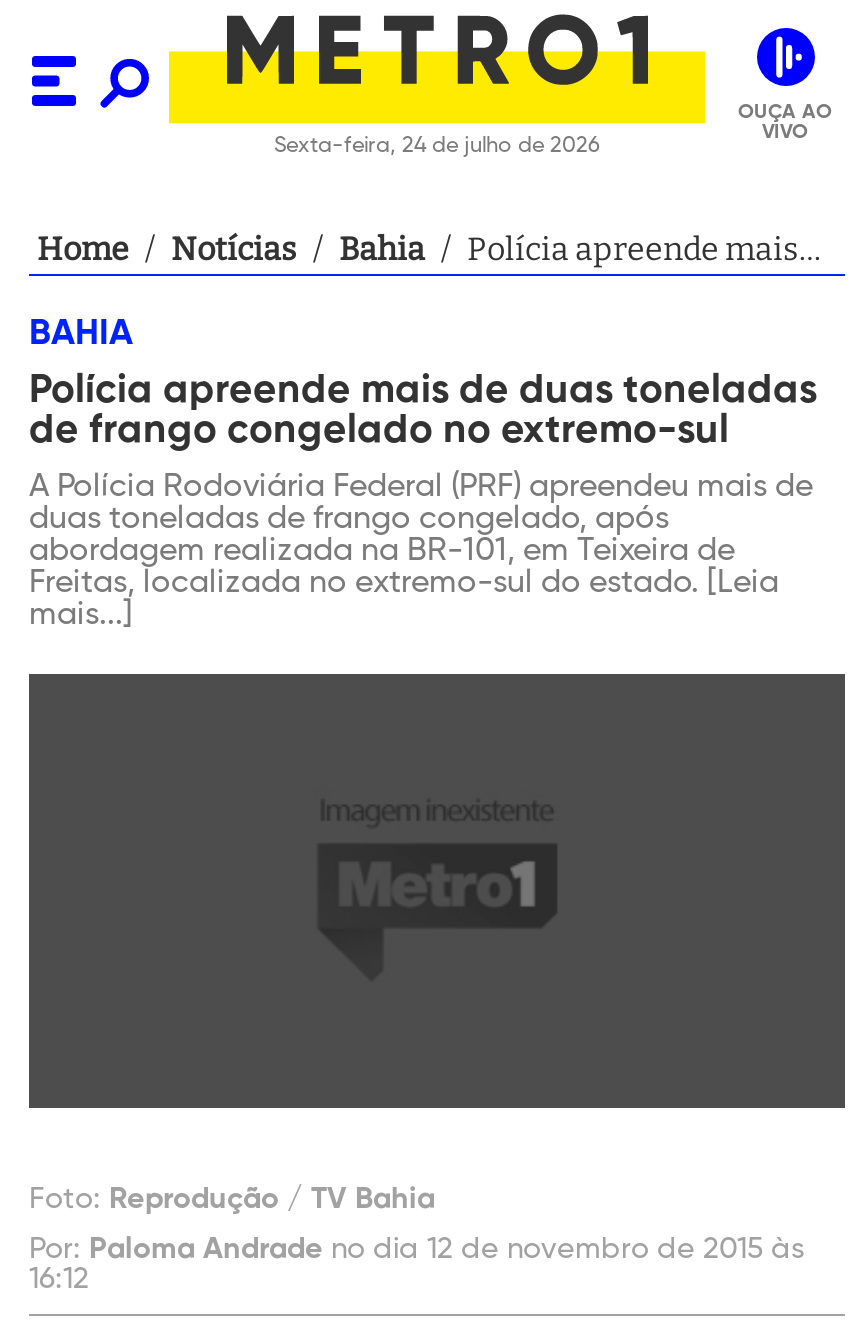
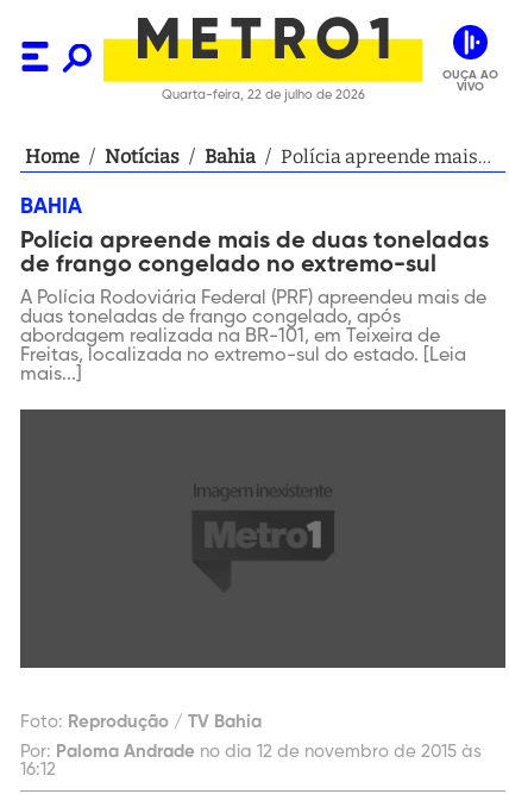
[274,134,600,156] Sexta-feira, 24 de julho de 2026 -> [161,88,365,101] Quarta-feira, 22 de julho de 2026

